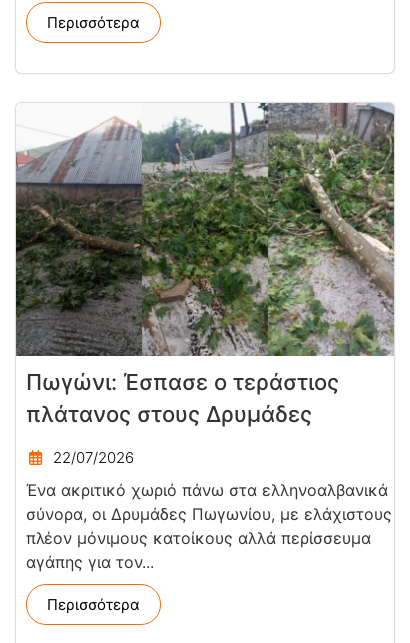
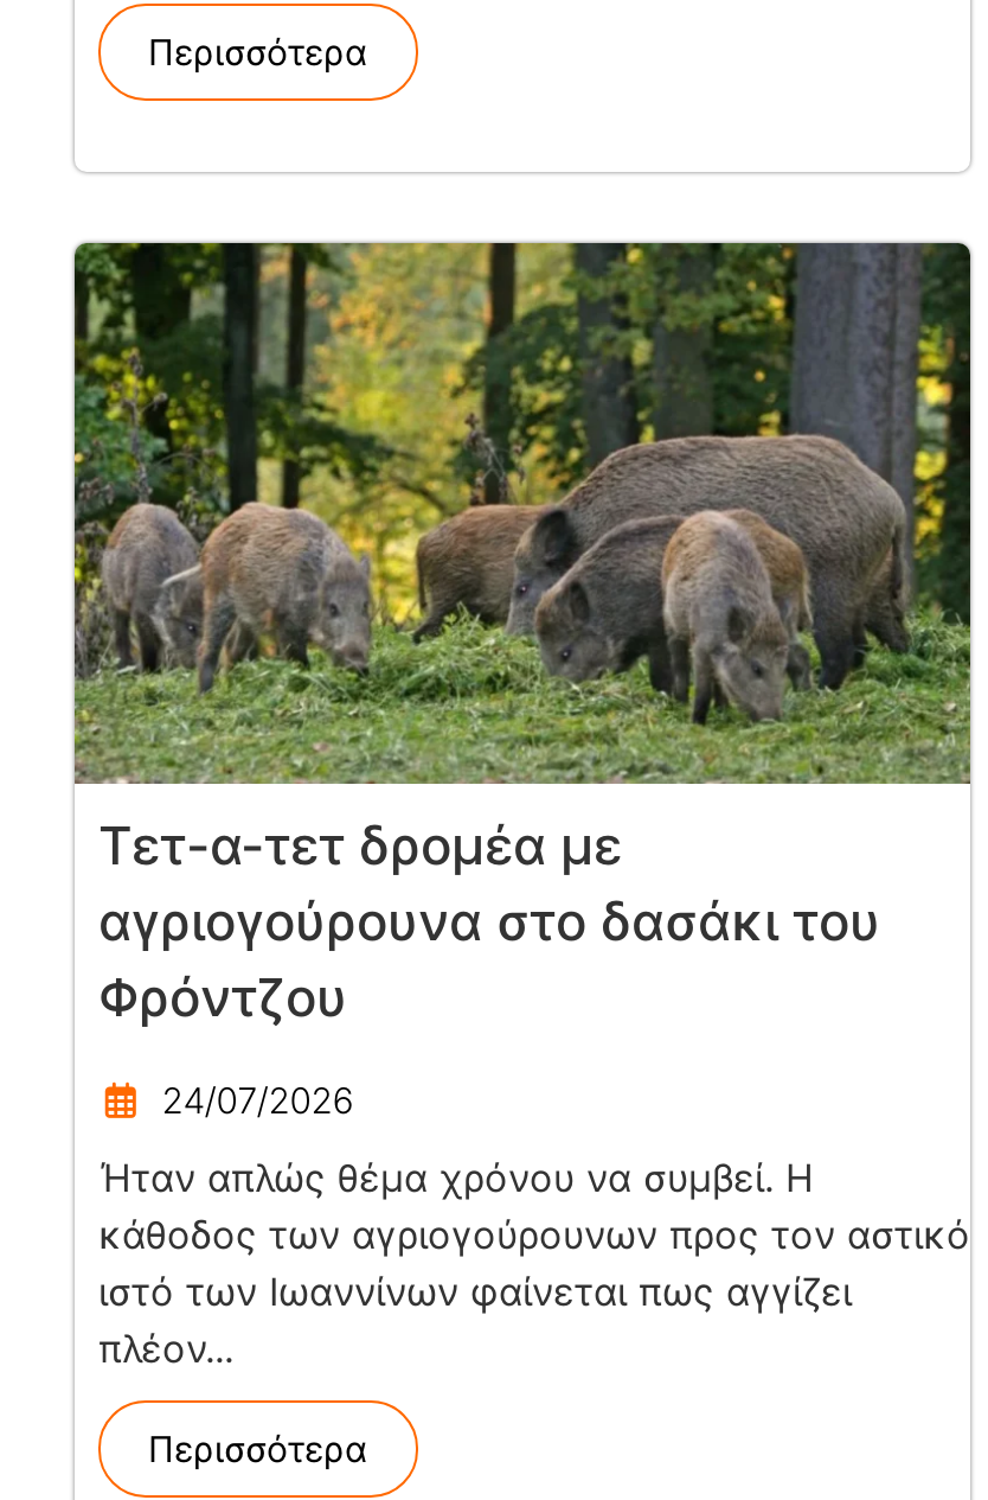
[15,103,395,427] [image] | Πωγώνι: Έσπασε ο τεράστιος | πλάτανος στους Δρυμάδες -> [72,240,973,1029] [image] | Τετ-α-τετ δρομέα με | αγριογούρουνα στο δασάκι του | Φρόντζου
[53,448,134,467] 22/07/2026 -> [162,1079,354,1124] 24/07/2026
[26,480,392,572] Ένα ακριτικό χωριό πάνω στα ελληνοαλβανικά | σύνορα, οι Δρυμάδες Πωγωνίου, με ελάχιστους | πλέον μόνιμους κατοίκους αλλά περίσσευμα | αγάπης για τον... -> [98,1155,970,1373] Ήταν απλώς θέμα χρόνου να συμβεί. Η | κάθοδος των αγριογούρουνων προς τον αστικό | ιστό των Ιωαννίνων φαίνεται πως αγγίζει | πλέον...

